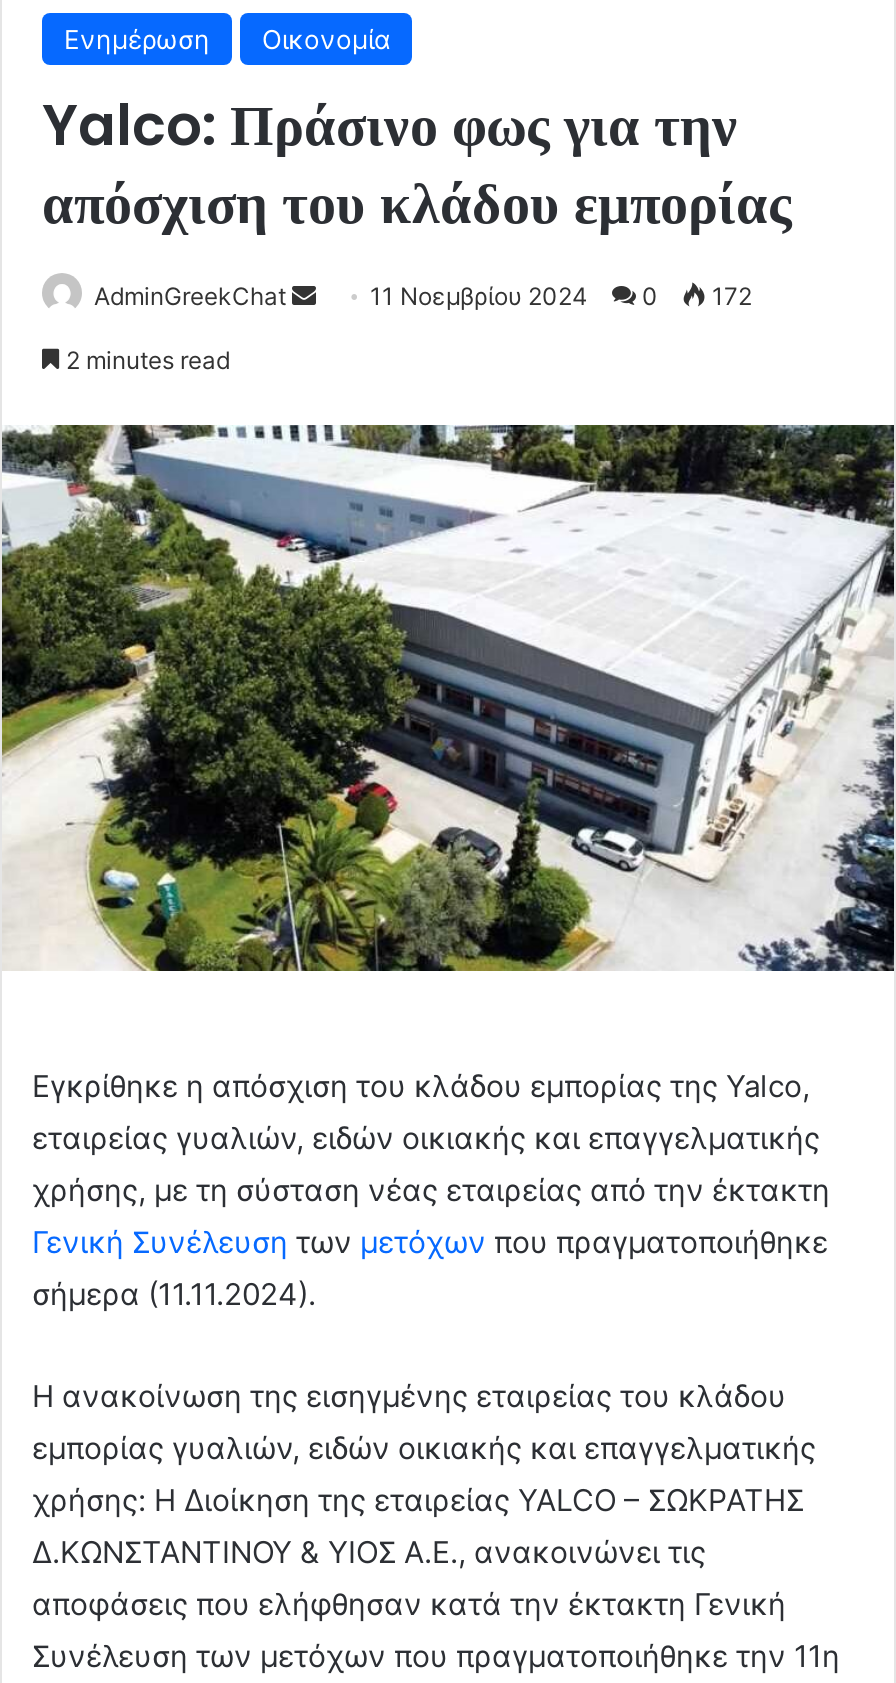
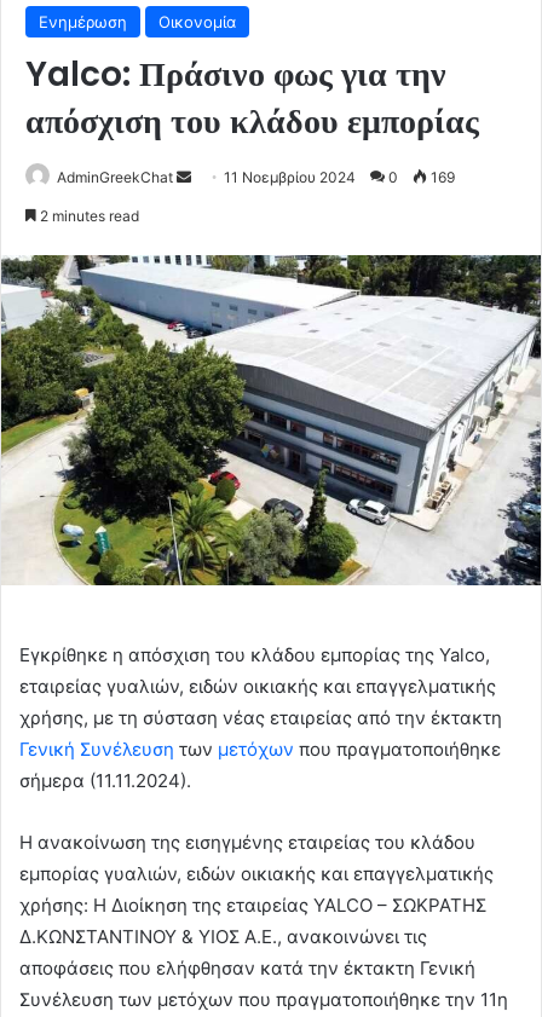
[706,281,752,311] 172 -> [427,168,455,186] 169

